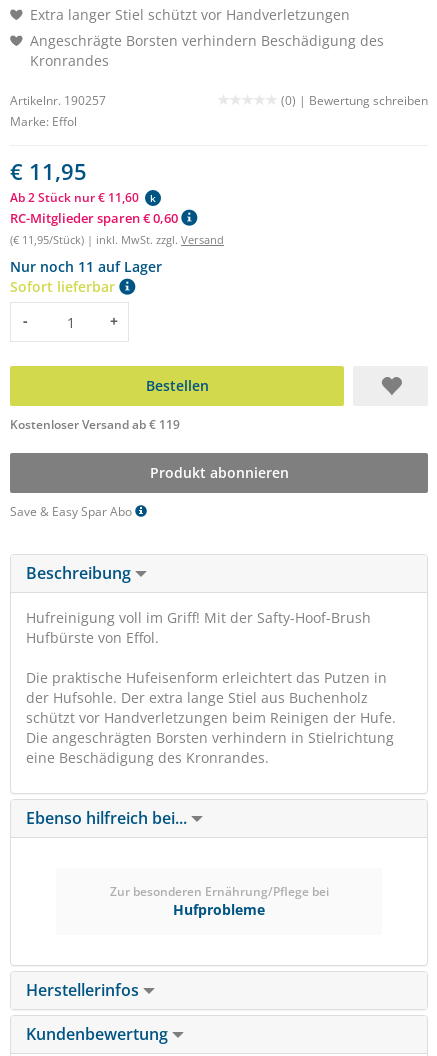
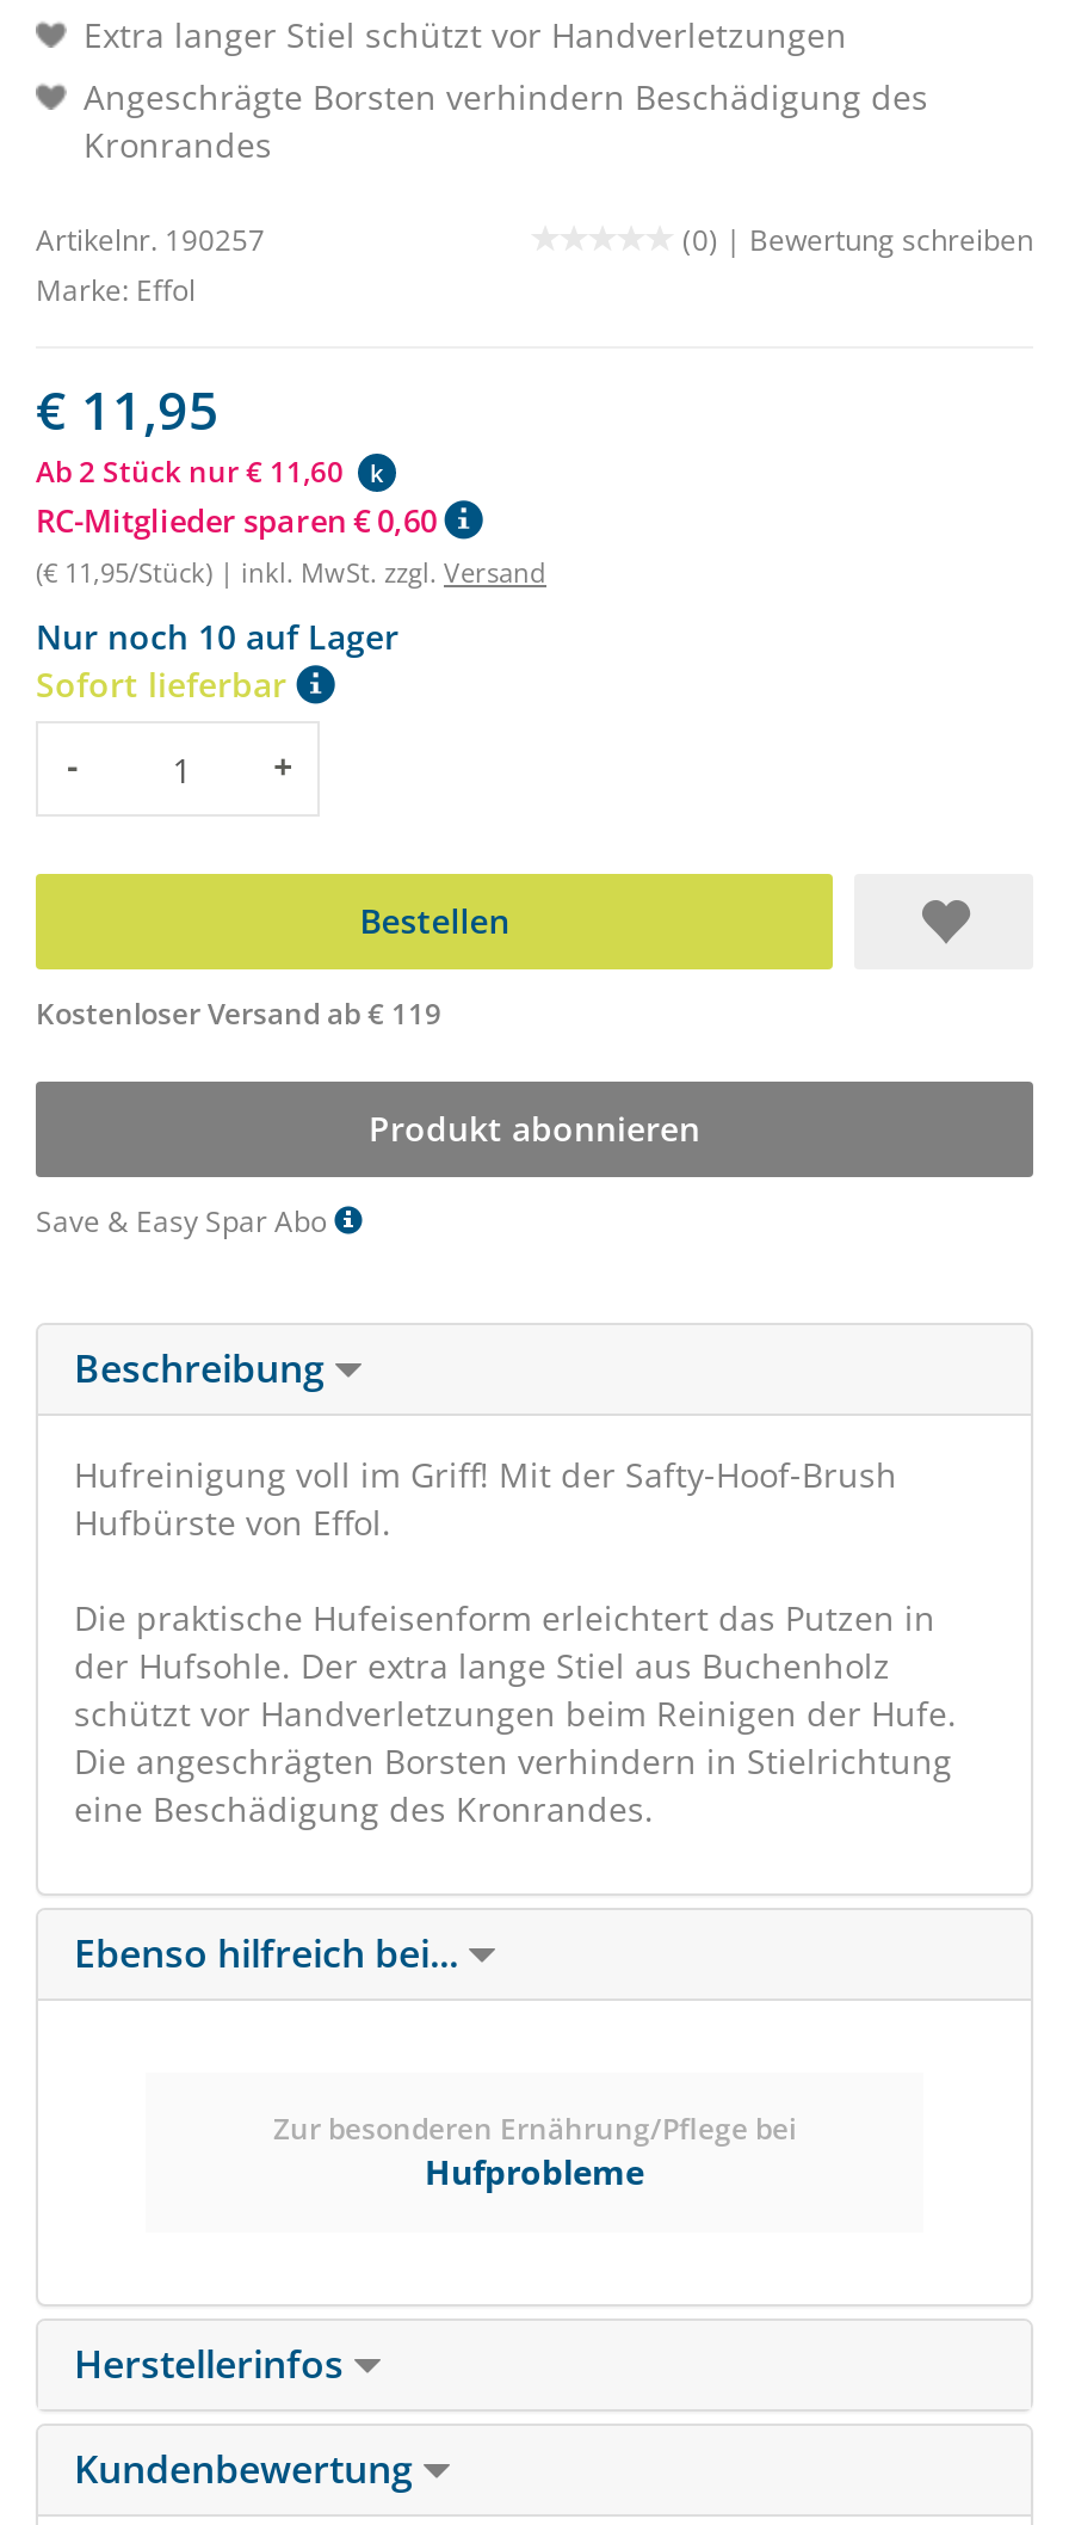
[10,257,162,276] Nur noch 11 auf Lager -> [36,614,398,659] Nur noch 10 auf Lager

